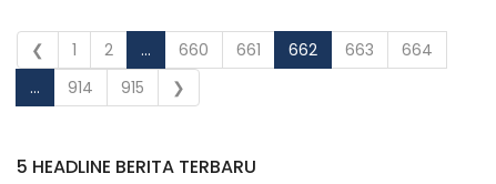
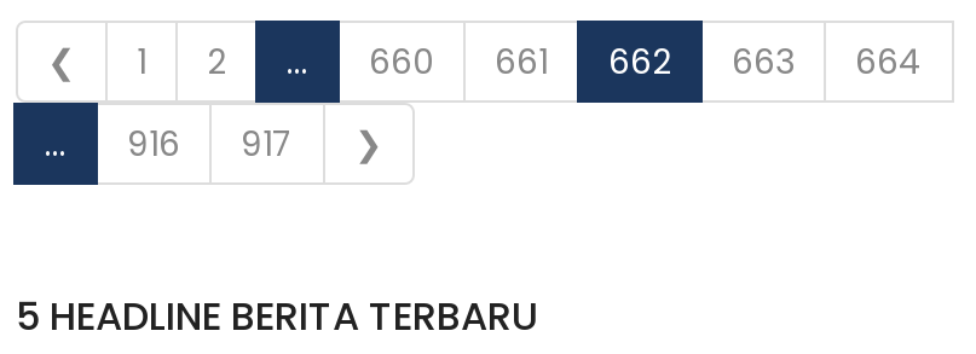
[68,76,93,99] 914 -> [127,120,180,168] 916
[121,76,144,99] 915 -> [241,120,294,168] 917

